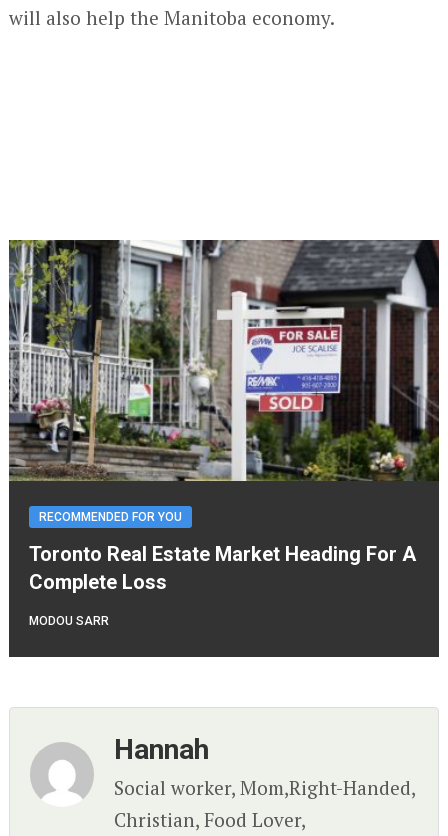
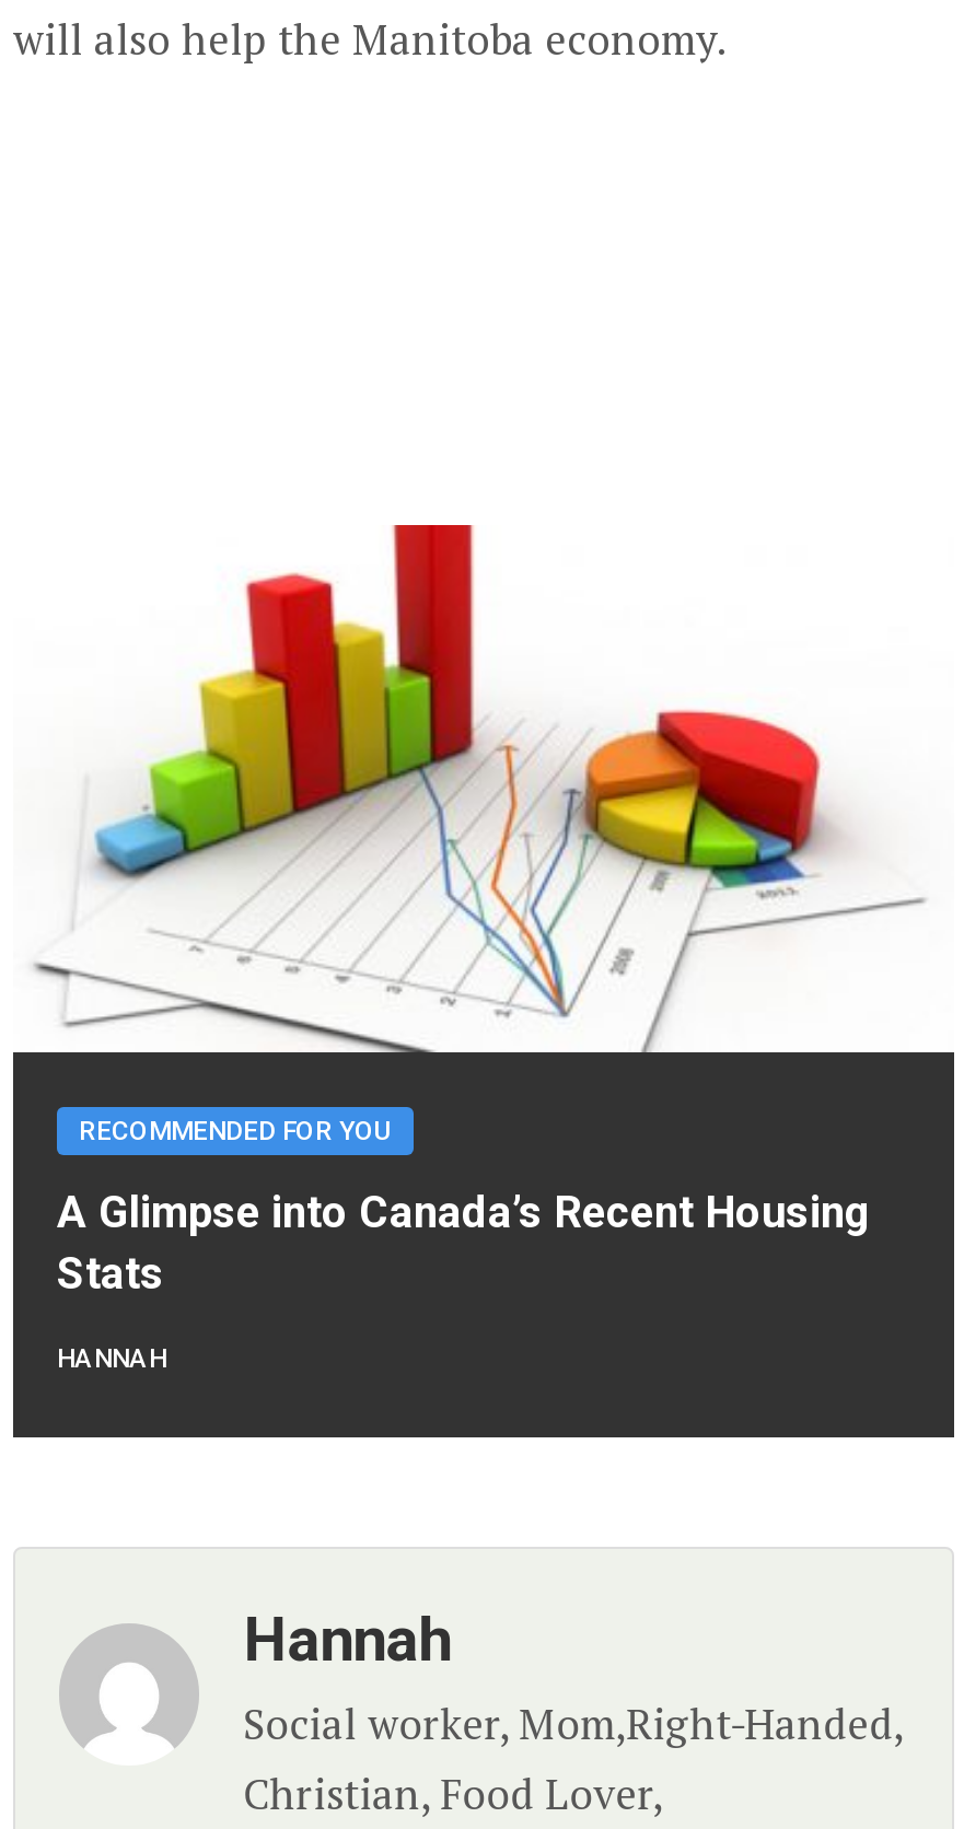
[8,239,440,482] [image] -> [13,523,954,1055] [image]
[29,542,416,594] Toronto Real Estate Market Heading For A | Complete Loss -> [57,1187,871,1300] A Glimpse into Canada’s Recent Housing | Stats
[29,614,109,628] MODOU SARR -> [57,1344,166,1375] HANNAH

